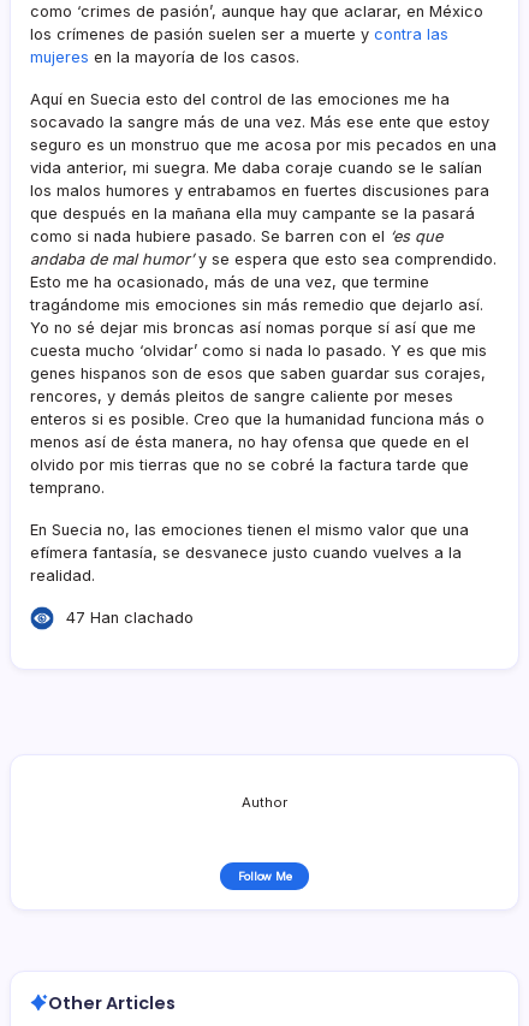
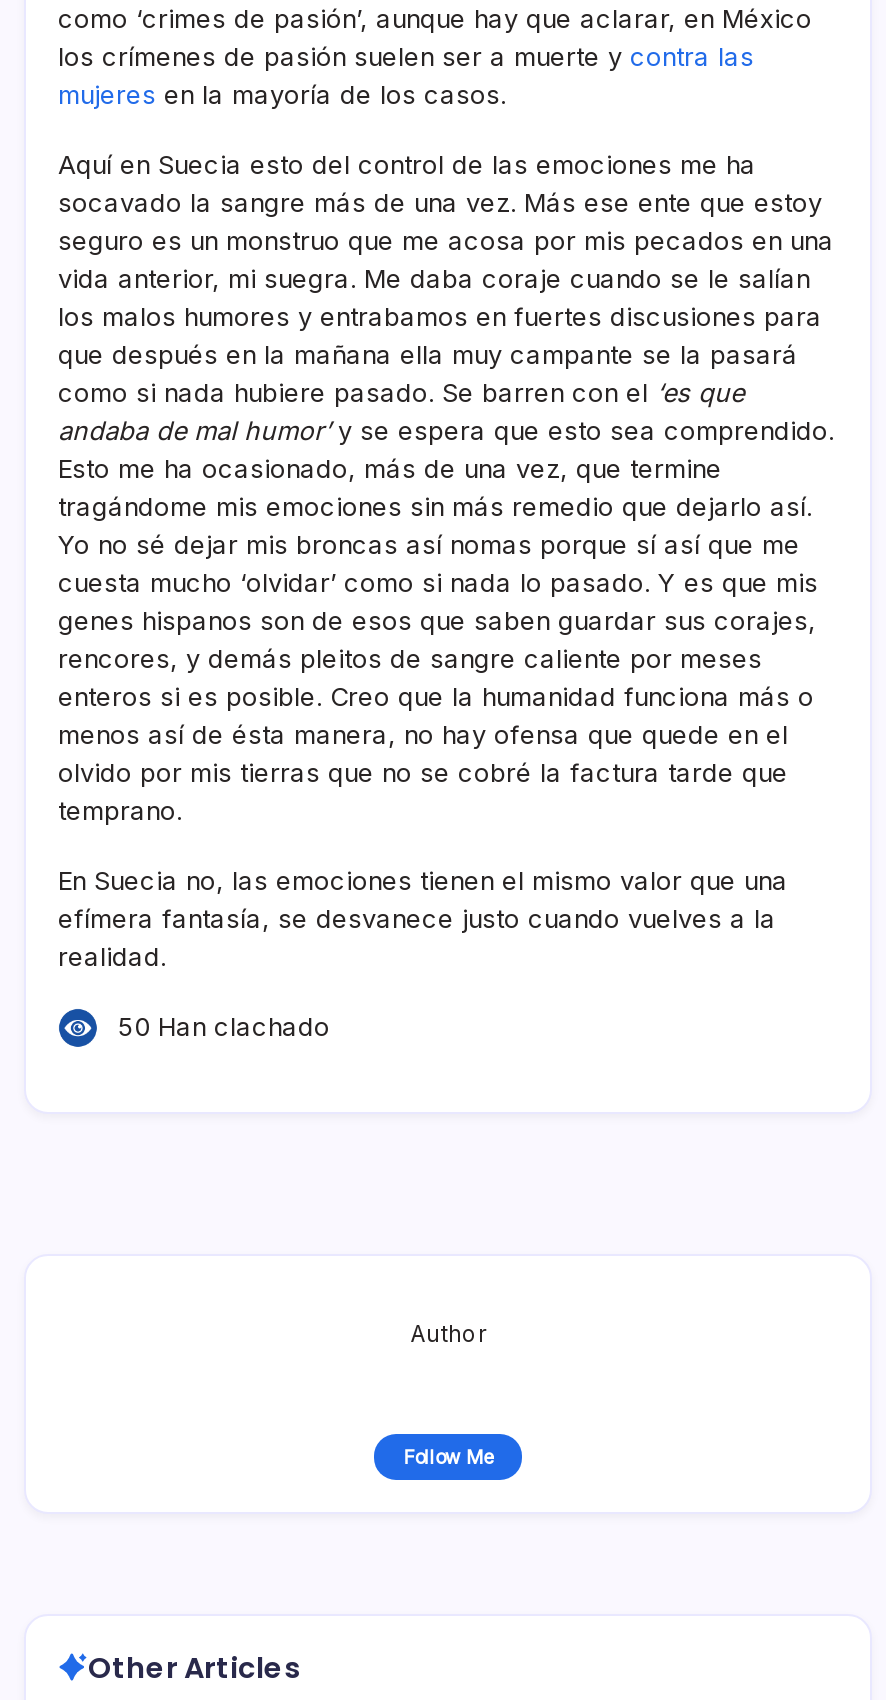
[66,609,194,627] 47 Han clachado -> [118,1013,330,1043] 50 Han clachado

